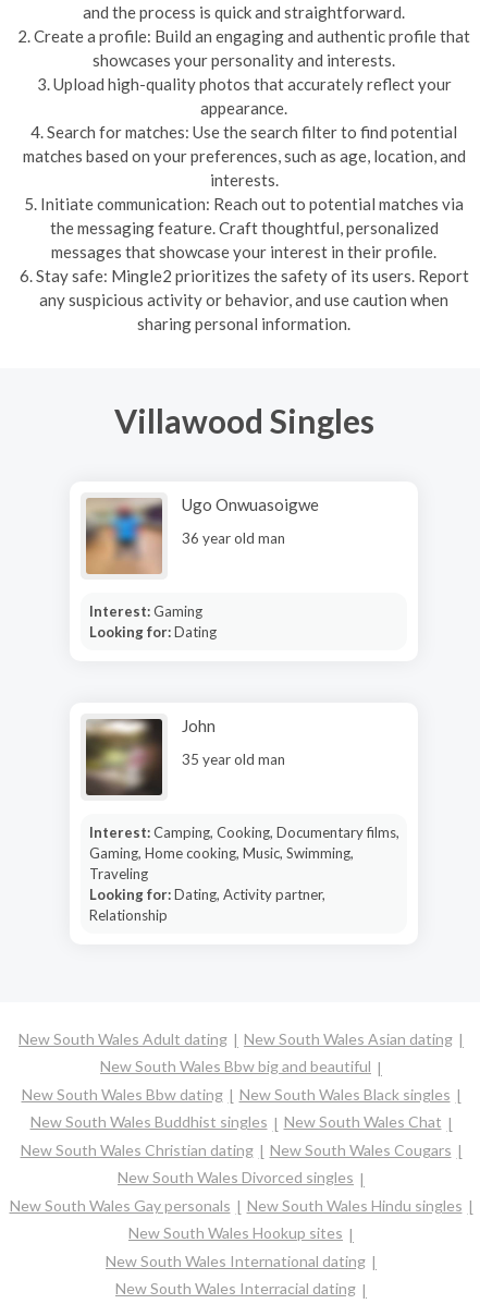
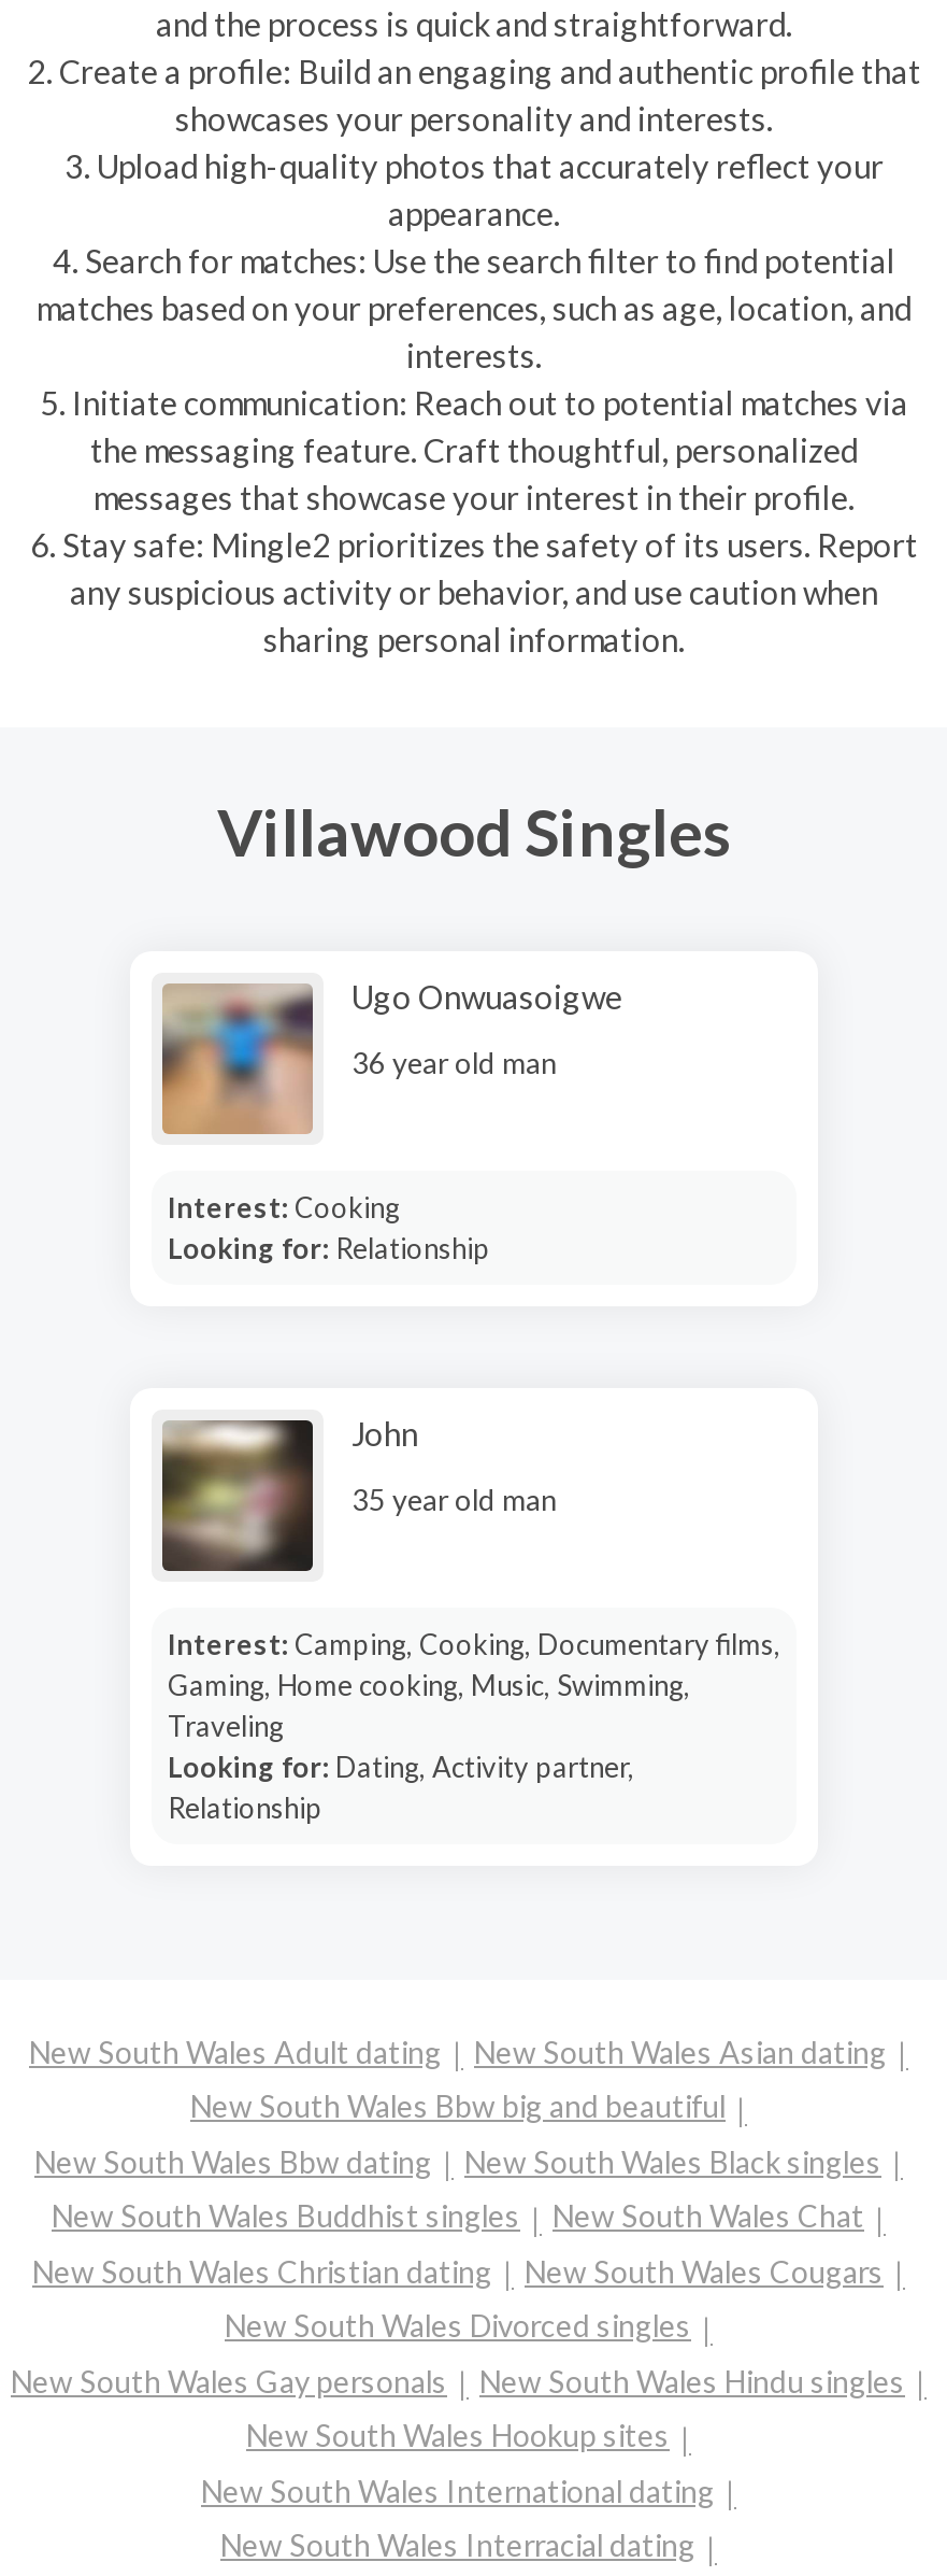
[89,602,202,619] Interest: Gaming -> [168,1189,400,1223] Interest: Cooking
[89,623,216,640] Looking for: Dating -> [168,1230,490,1264] Looking for: Relationship

